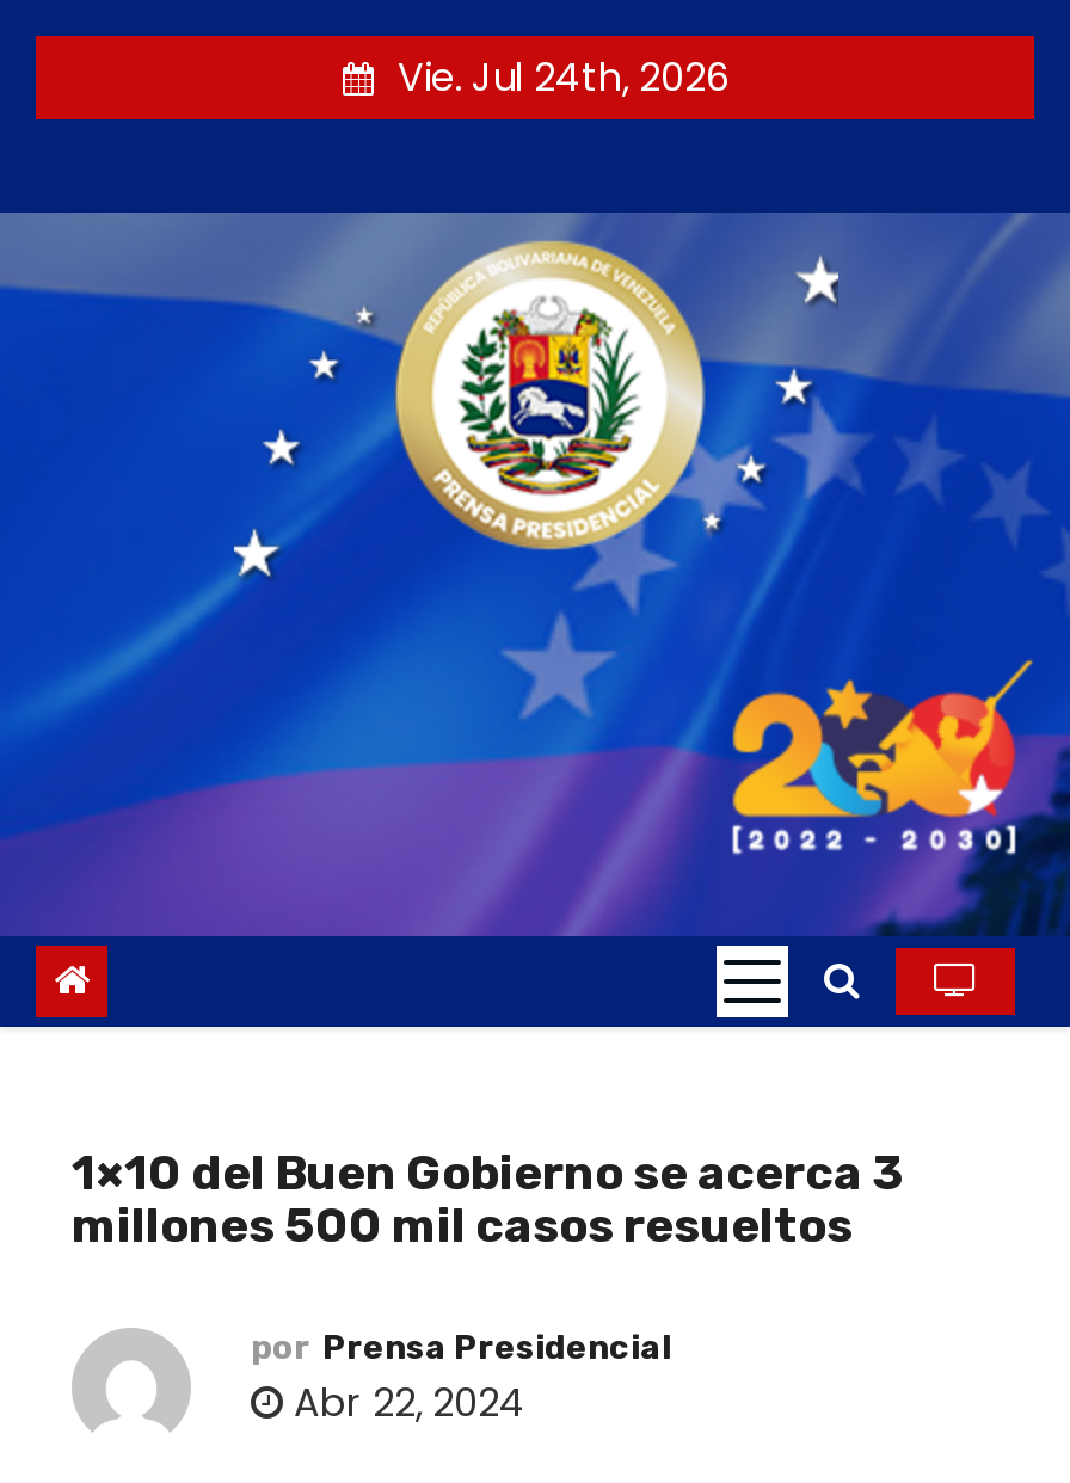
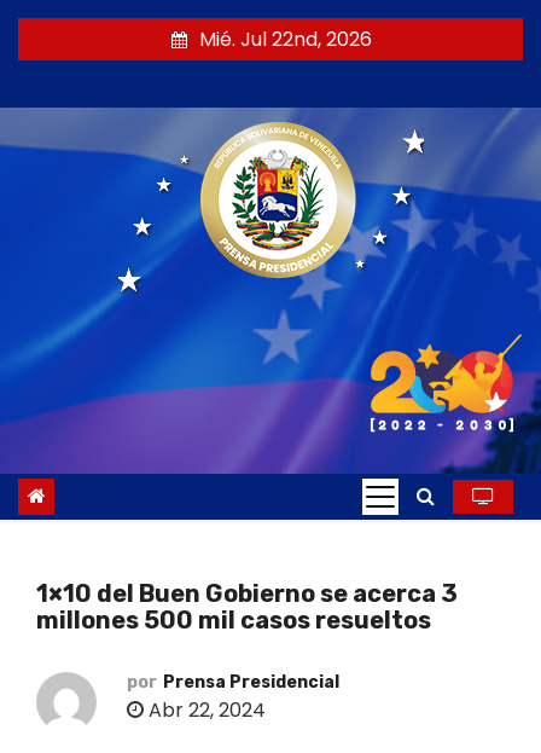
[398,50,730,105] Vie. Jul 24th, 2026 -> [199,25,371,53] Mié. Jul 22nd, 2026

